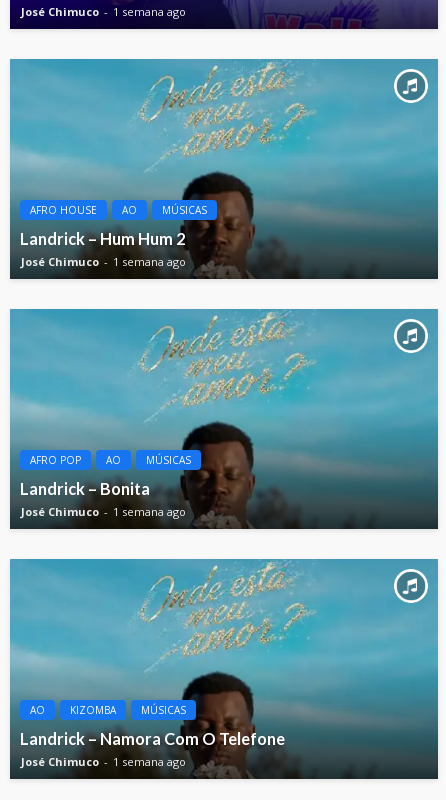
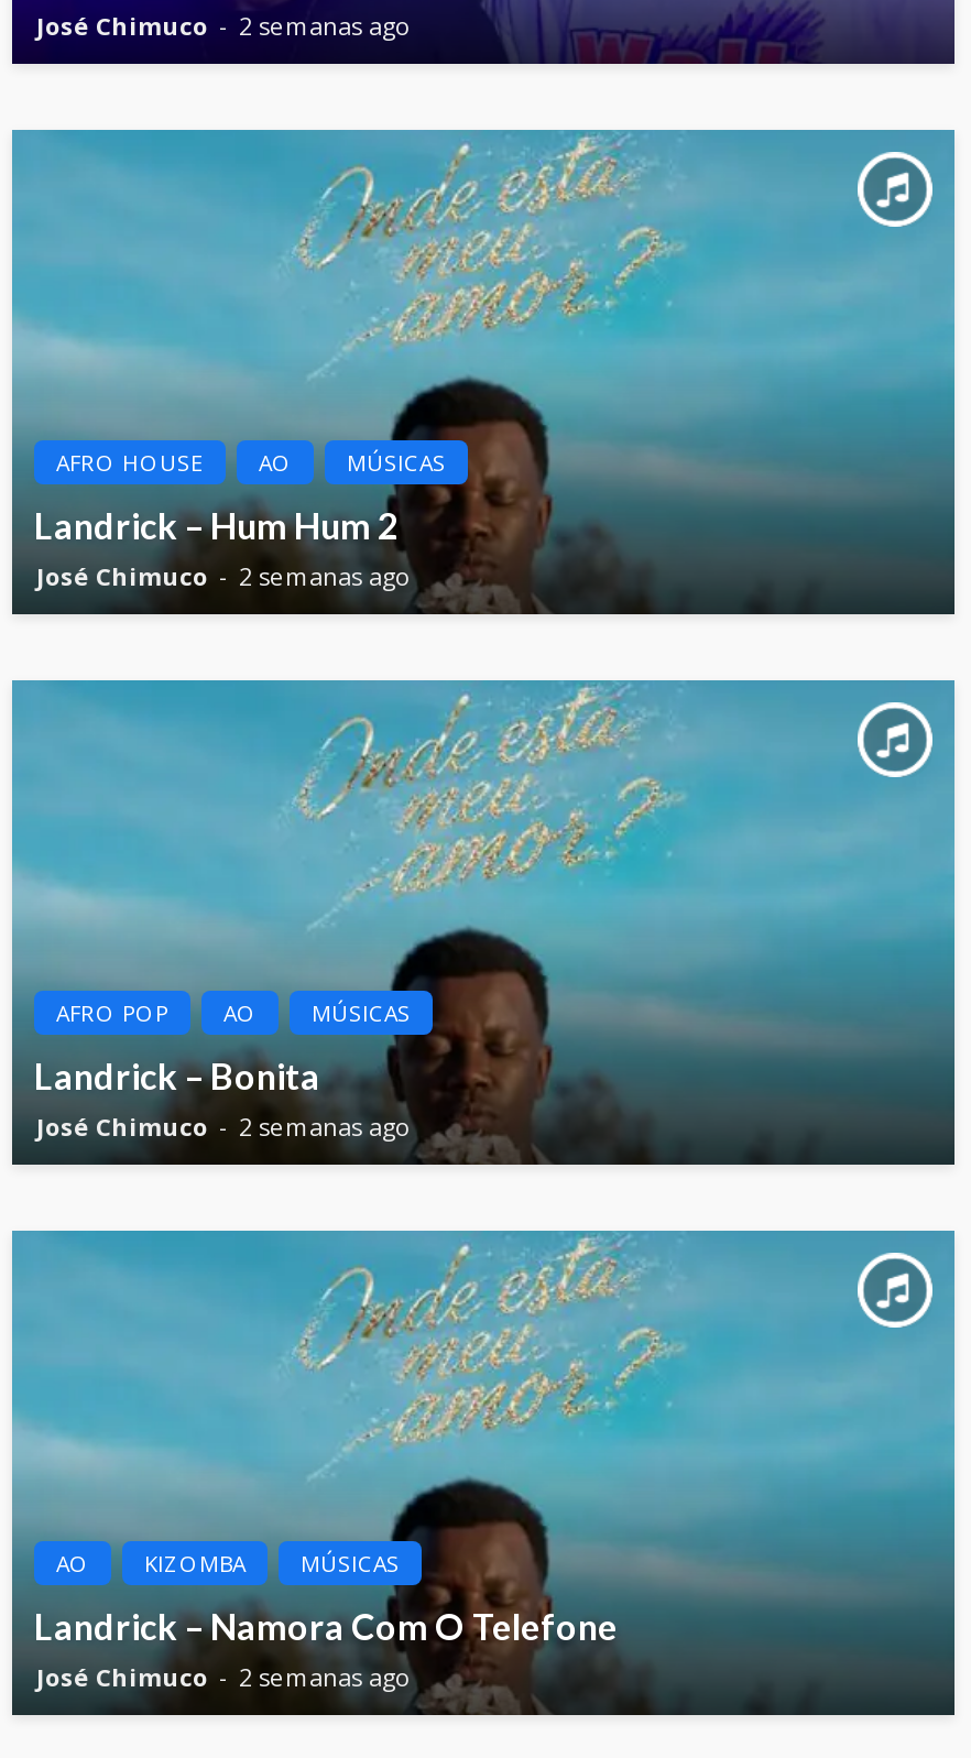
[21,4,186,19] José Chimuco 1 semana ago -> [36,8,411,41] José Chimuco 2 semanas ago
[21,254,186,269] José Chimuco 1 semana ago -> [36,559,411,592] José Chimuco 2 semanas ago
[21,504,186,519] José Chimuco 1 semana ago -> [36,1109,411,1142] José Chimuco 2 semanas ago
[21,754,186,769] José Chimuco 1 semana ago -> [36,1660,411,1693] José Chimuco 2 semanas ago

